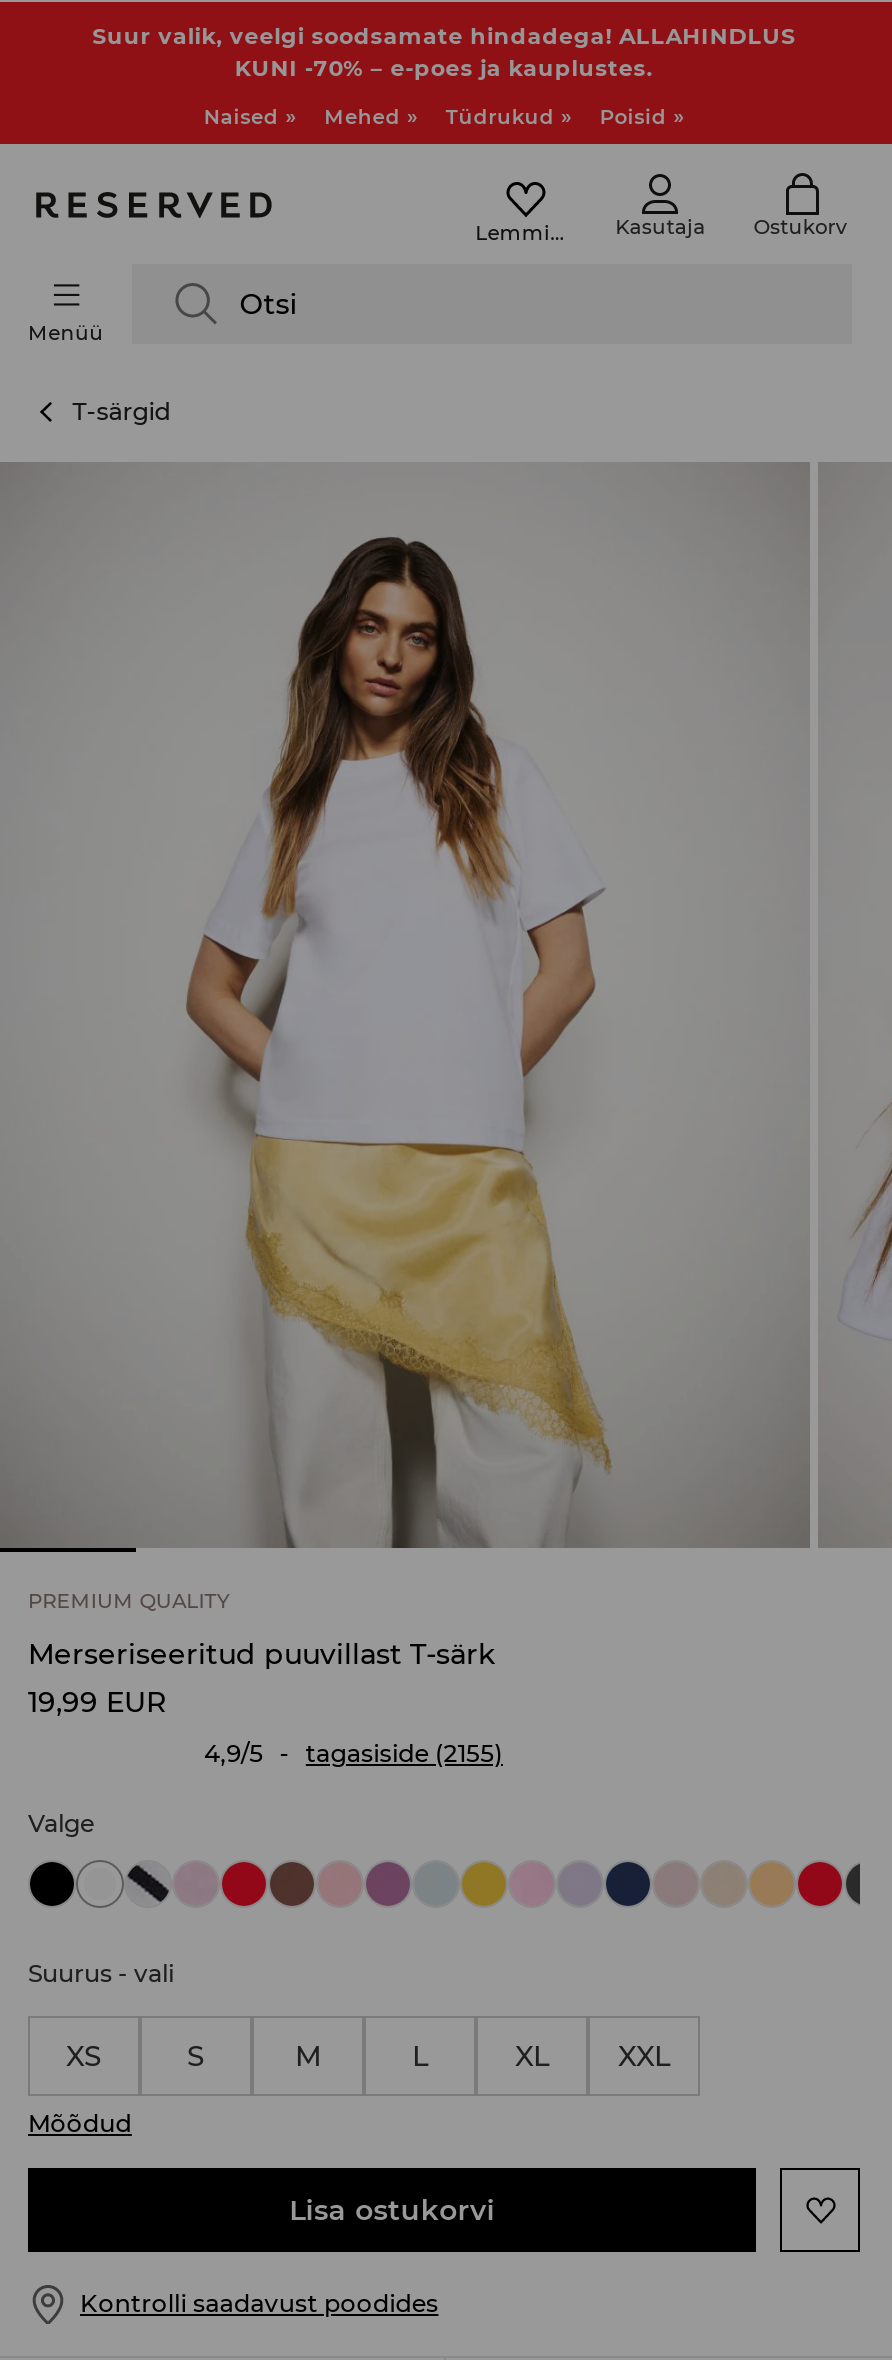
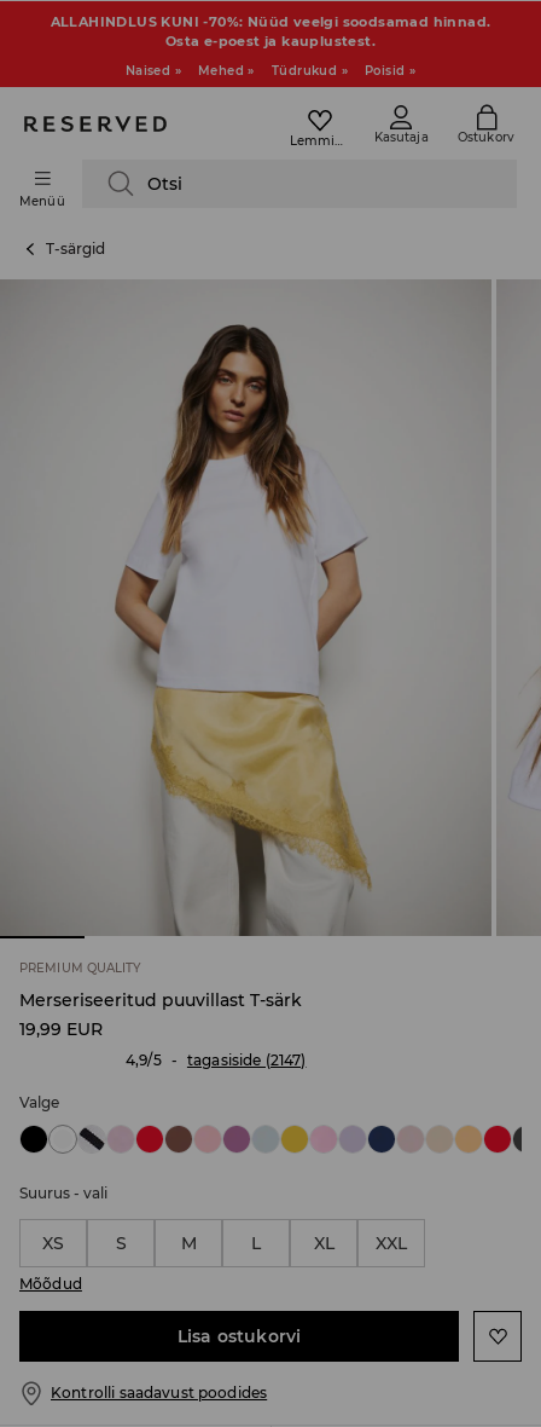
[92,22,796,82] Suur valik, veelgi soodsamate hindadega! ALLAHINDLUS | KUNI -70% – e-poes ja kauplustes. -> [50,13,491,50] ALLAHINDLUS KUNI -70%: Nüüd veelgi soodsamad hinnad. | Osta e-poest ja kauplustest.
[204,1737,503,1767] 4,9/5 - tagasiside (2155) -> [126,1050,306,1068] 4,9/5 - tagasiside (2147)

